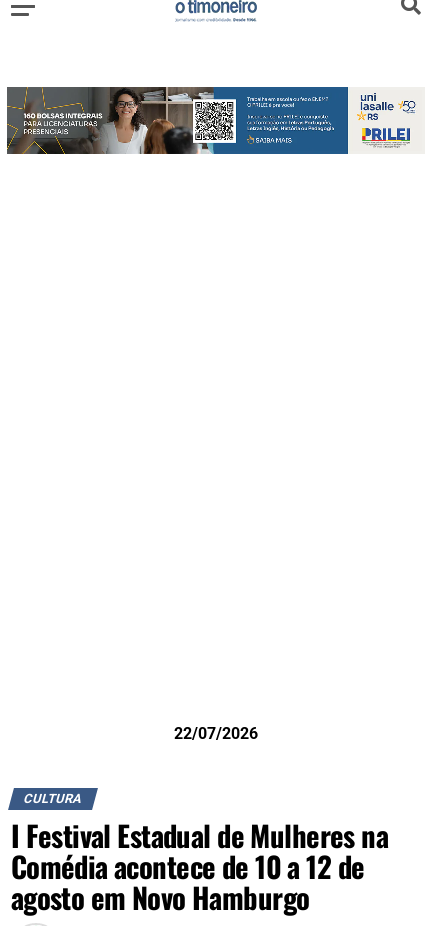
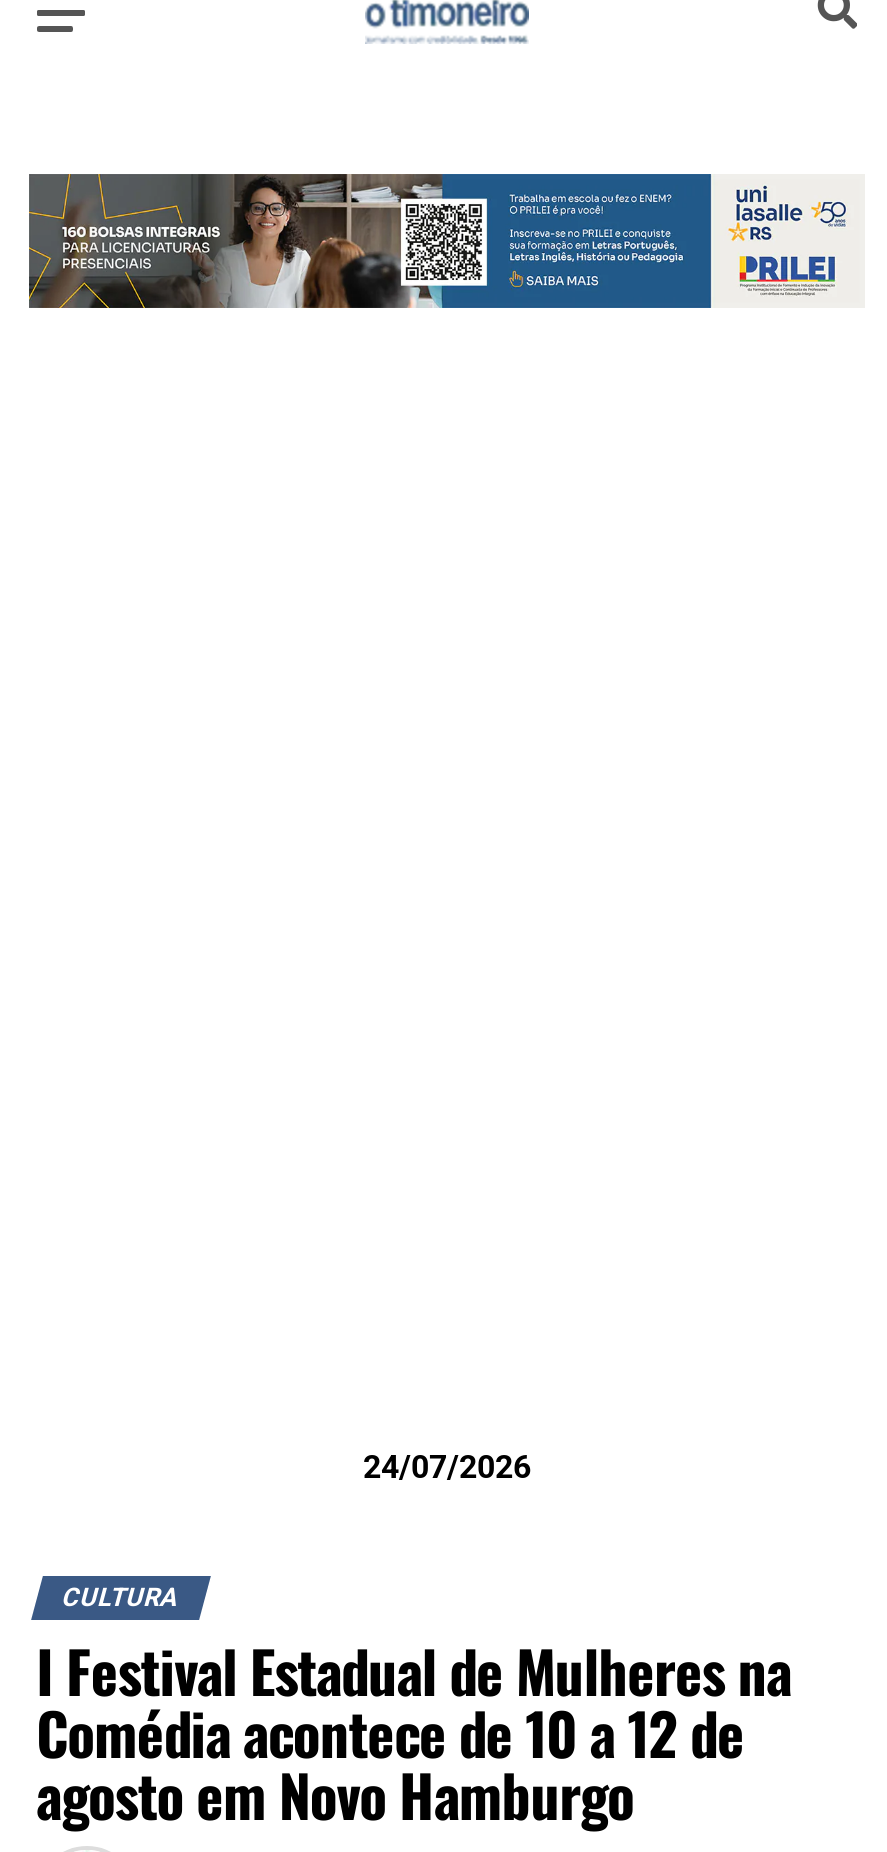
[174,724,258,743] 22/07/2026 -> [363,1448,531,1486] 24/07/2026

